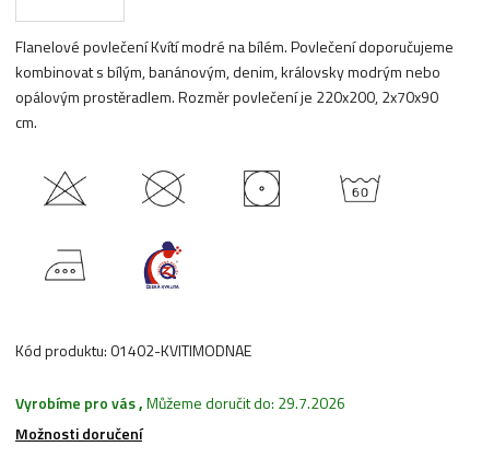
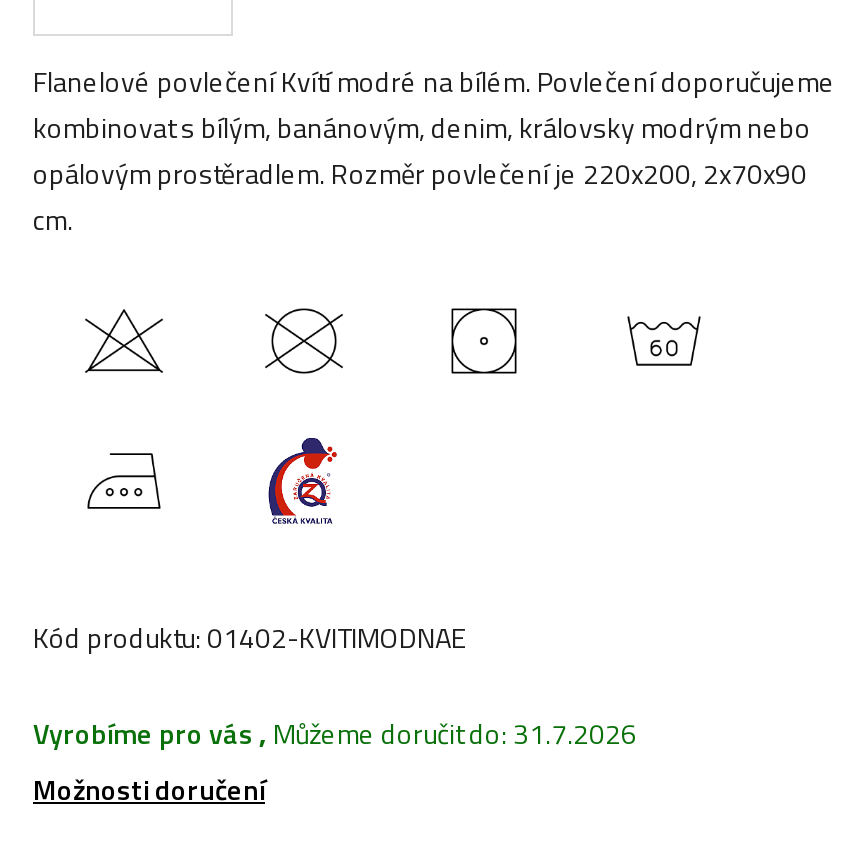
[15,391,345,414] Vyrobíme pro vás, Můžeme doručit do: 29.7.2026 -> [33,712,637,754] Vyrobíme pro vás, Můžeme doručit do: 31.7.2026

